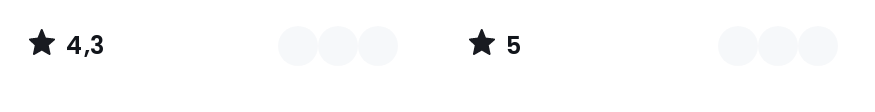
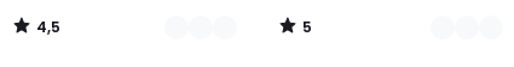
[66,28,106,62] 4,3 -> [36,17,60,37] 4,5

